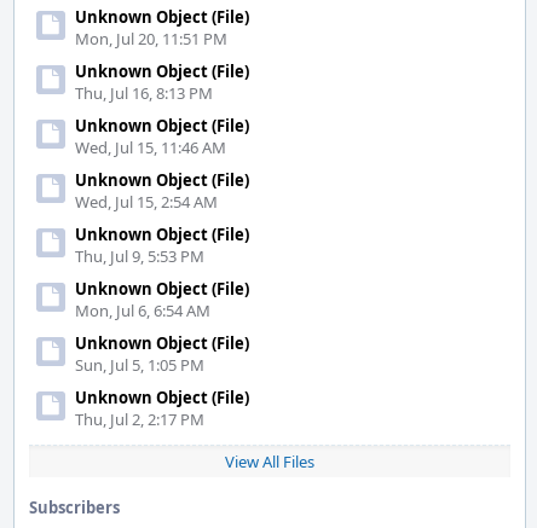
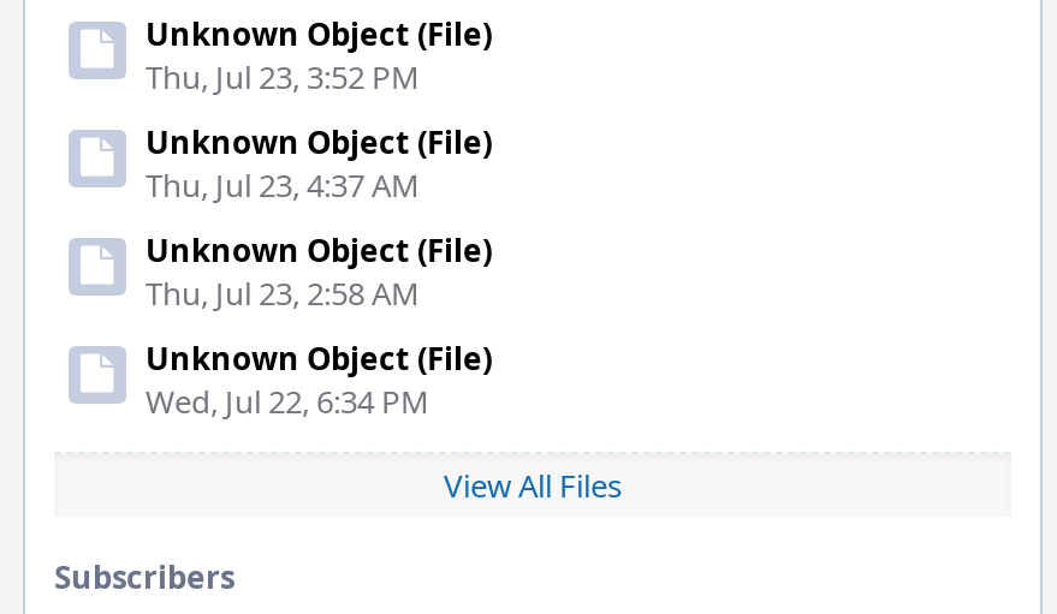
[75,28,227,50] Mon, Jul 20, 11:51 PM -> [146,55,420,99] Thu, Jul 23, 3:52 PM
[75,82,213,104] Thu, Jul 16, 8:13 PM -> [146,163,420,207] Thu, Jul 23, 4:37 AM
[75,137,226,158] Wed, Jul 15, 11:46 AM -> [146,272,420,315] Thu, Jul 23, 2:58 AM
[75,191,249,430] Wed, Jul 15, 2:54 AM | Unknown Object (File) | Thu, Jul 9, 5:53 PM | Unknown Object (File) | Mon, Jul 6, 6:54 AM | Unknown Object (File) | Sun, Jul 5, 1:05 PM | Unknown Object (File) | Thu, Jul 2, 2:17 PM -> [146,380,429,423] Wed, Jul 22, 6:34 PM

